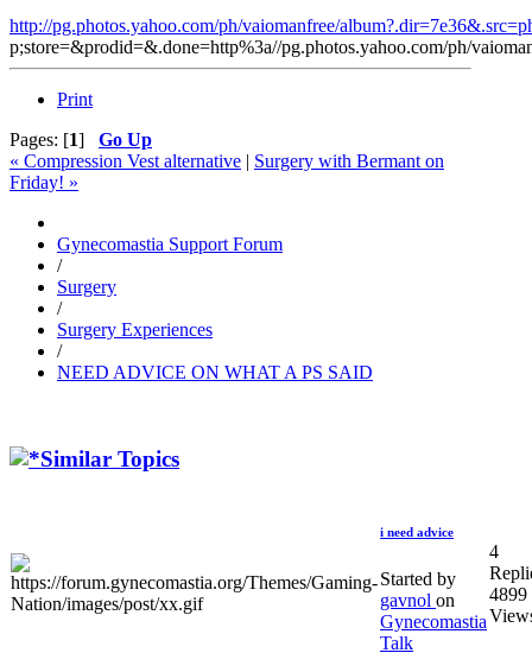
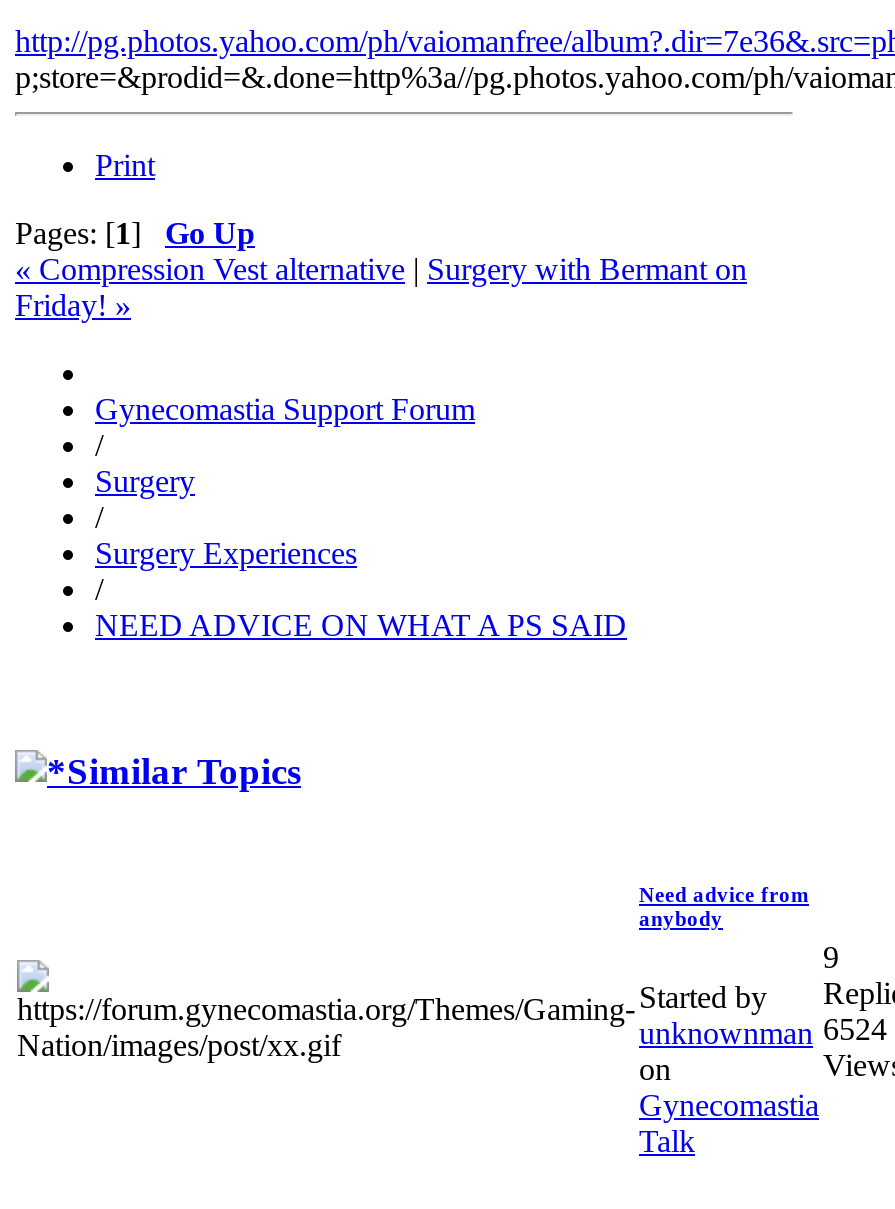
[380,525,454,539] i need advice -> [639,882,809,930] Need advice from | anybody
[489,542,499,562] 4 -> [823,940,839,974] 9
[380,590,455,610] gavnol on -> [639,1016,813,1086] unknownman | on
[489,584,527,605] 4899 -> [823,1012,887,1046] 6524

